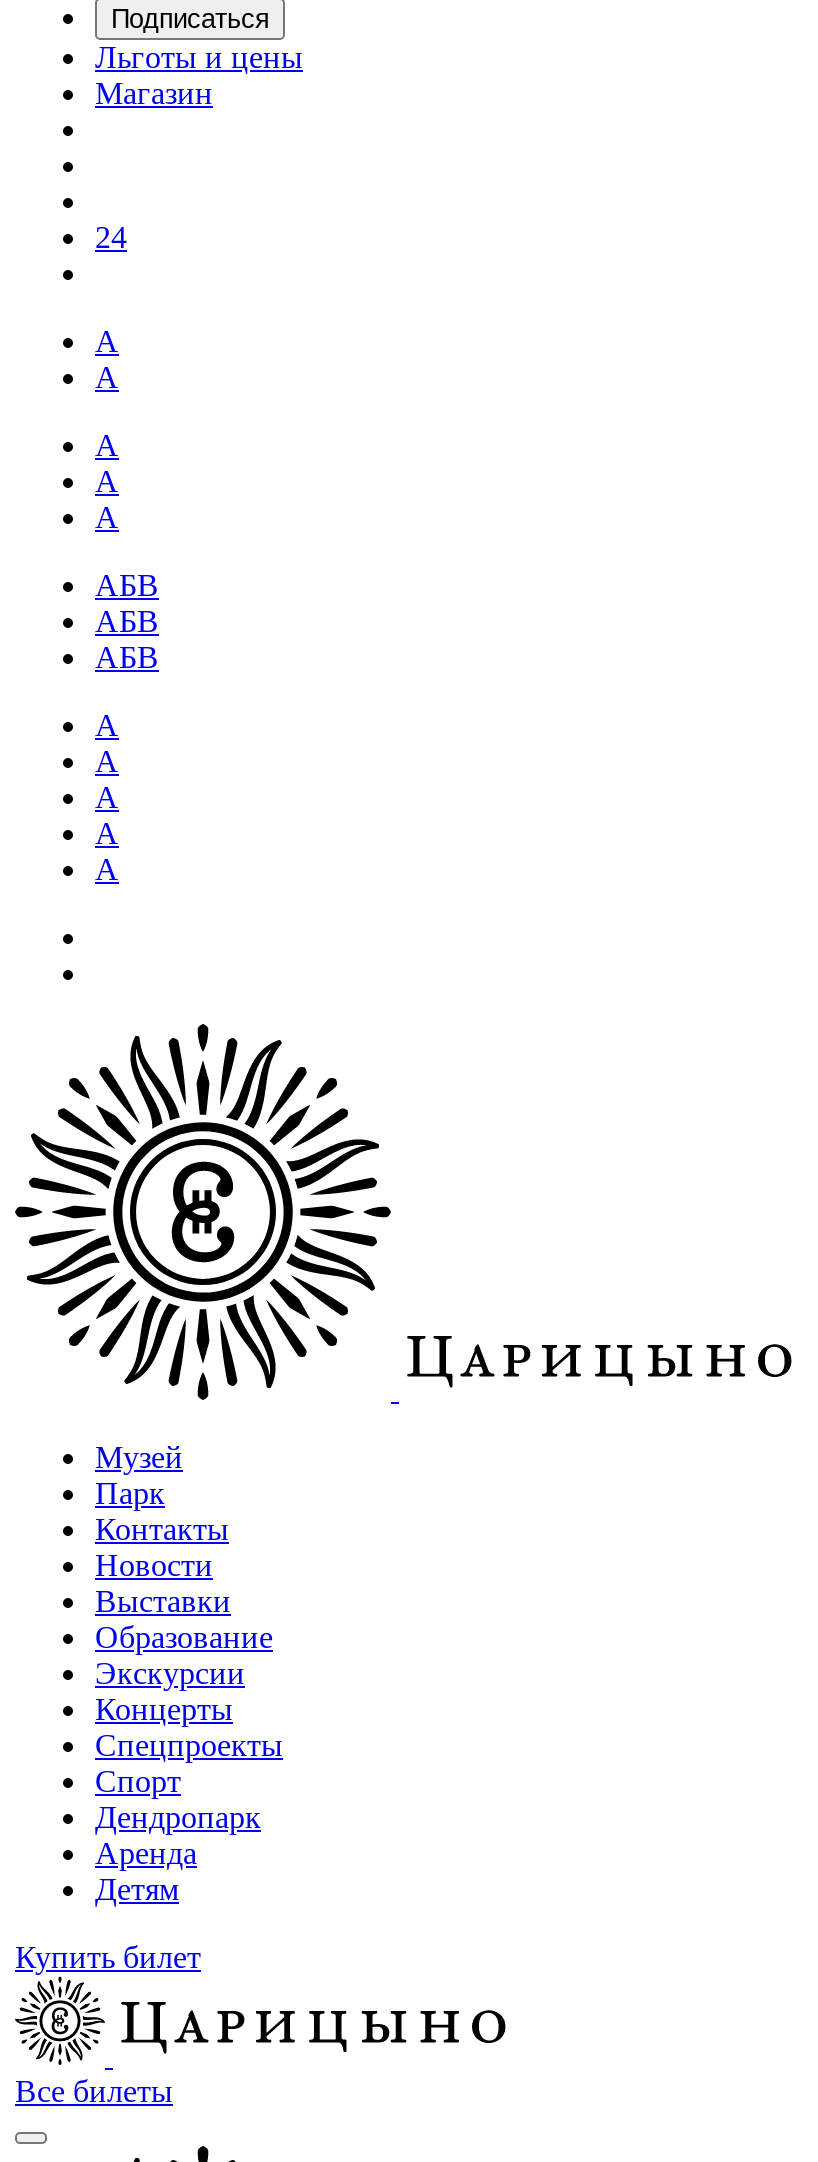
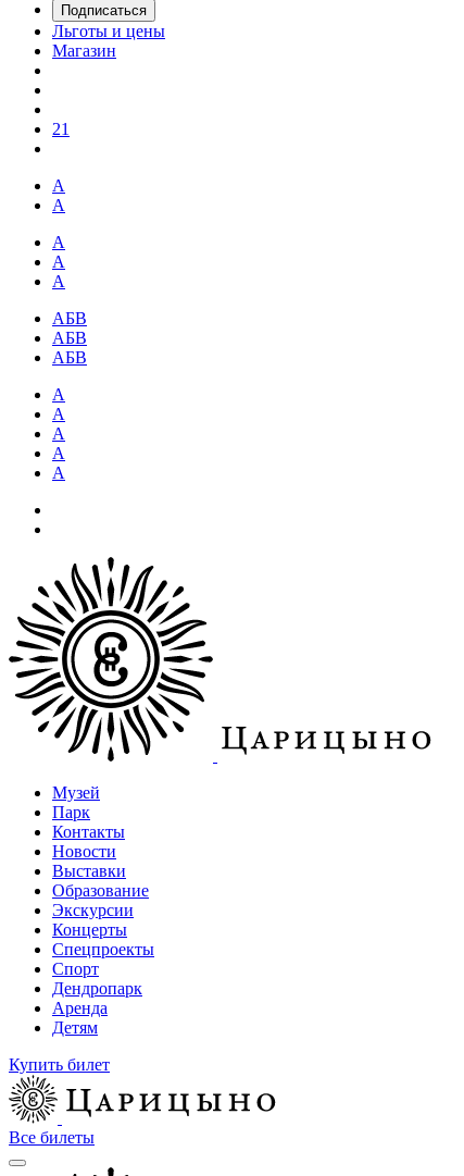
[95,220,127,254] 24 -> [52,120,70,138] 21

